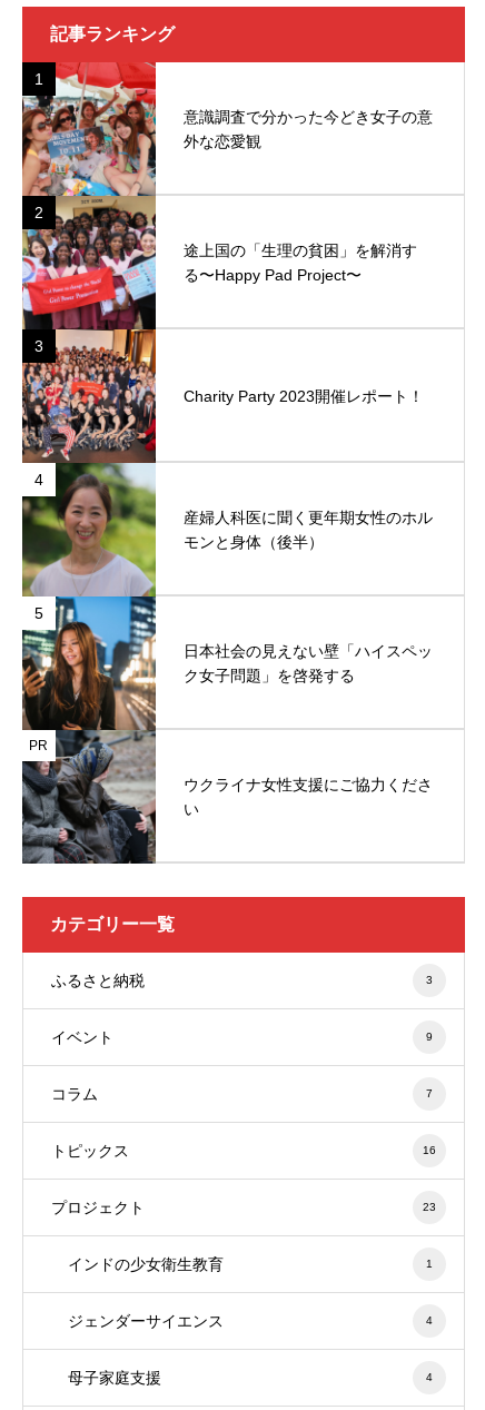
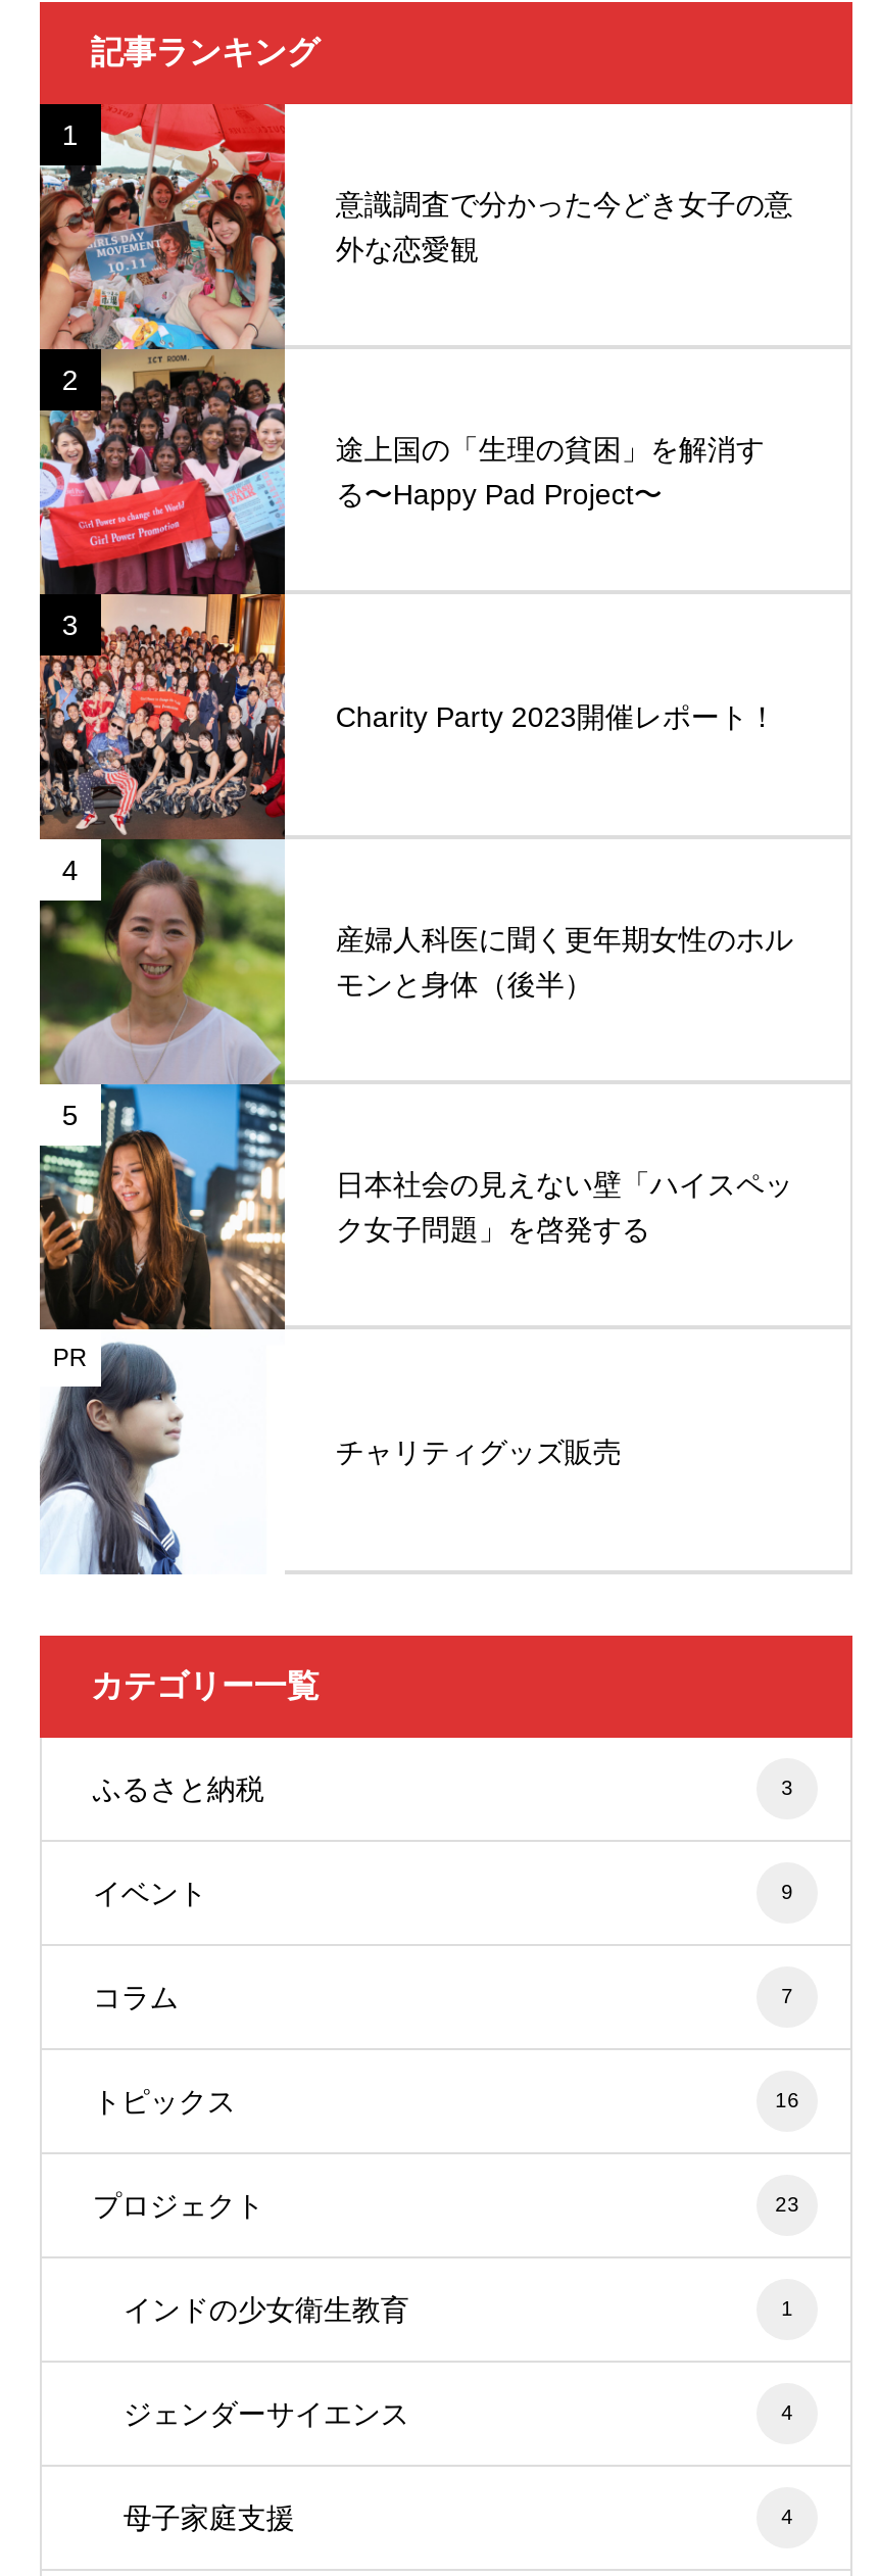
[21,729,433,865] [image] | ウクライナ女性支援にご協力くださ | い -> [40,1327,622,1576] [image] | チャリティグッズ販売

